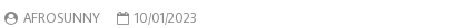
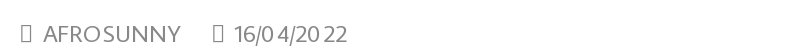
[135,9,197,26] 10/01/2023 -> [235,18,347,48] 16/04/2022

